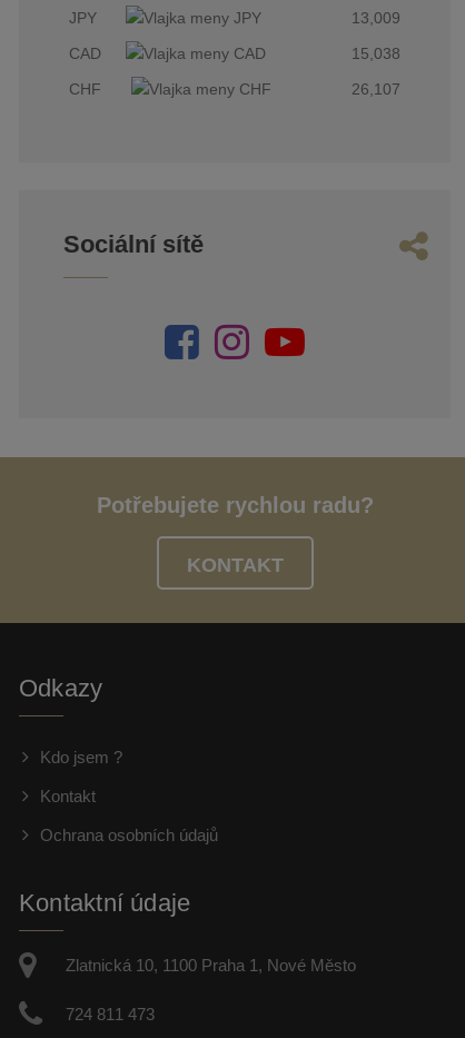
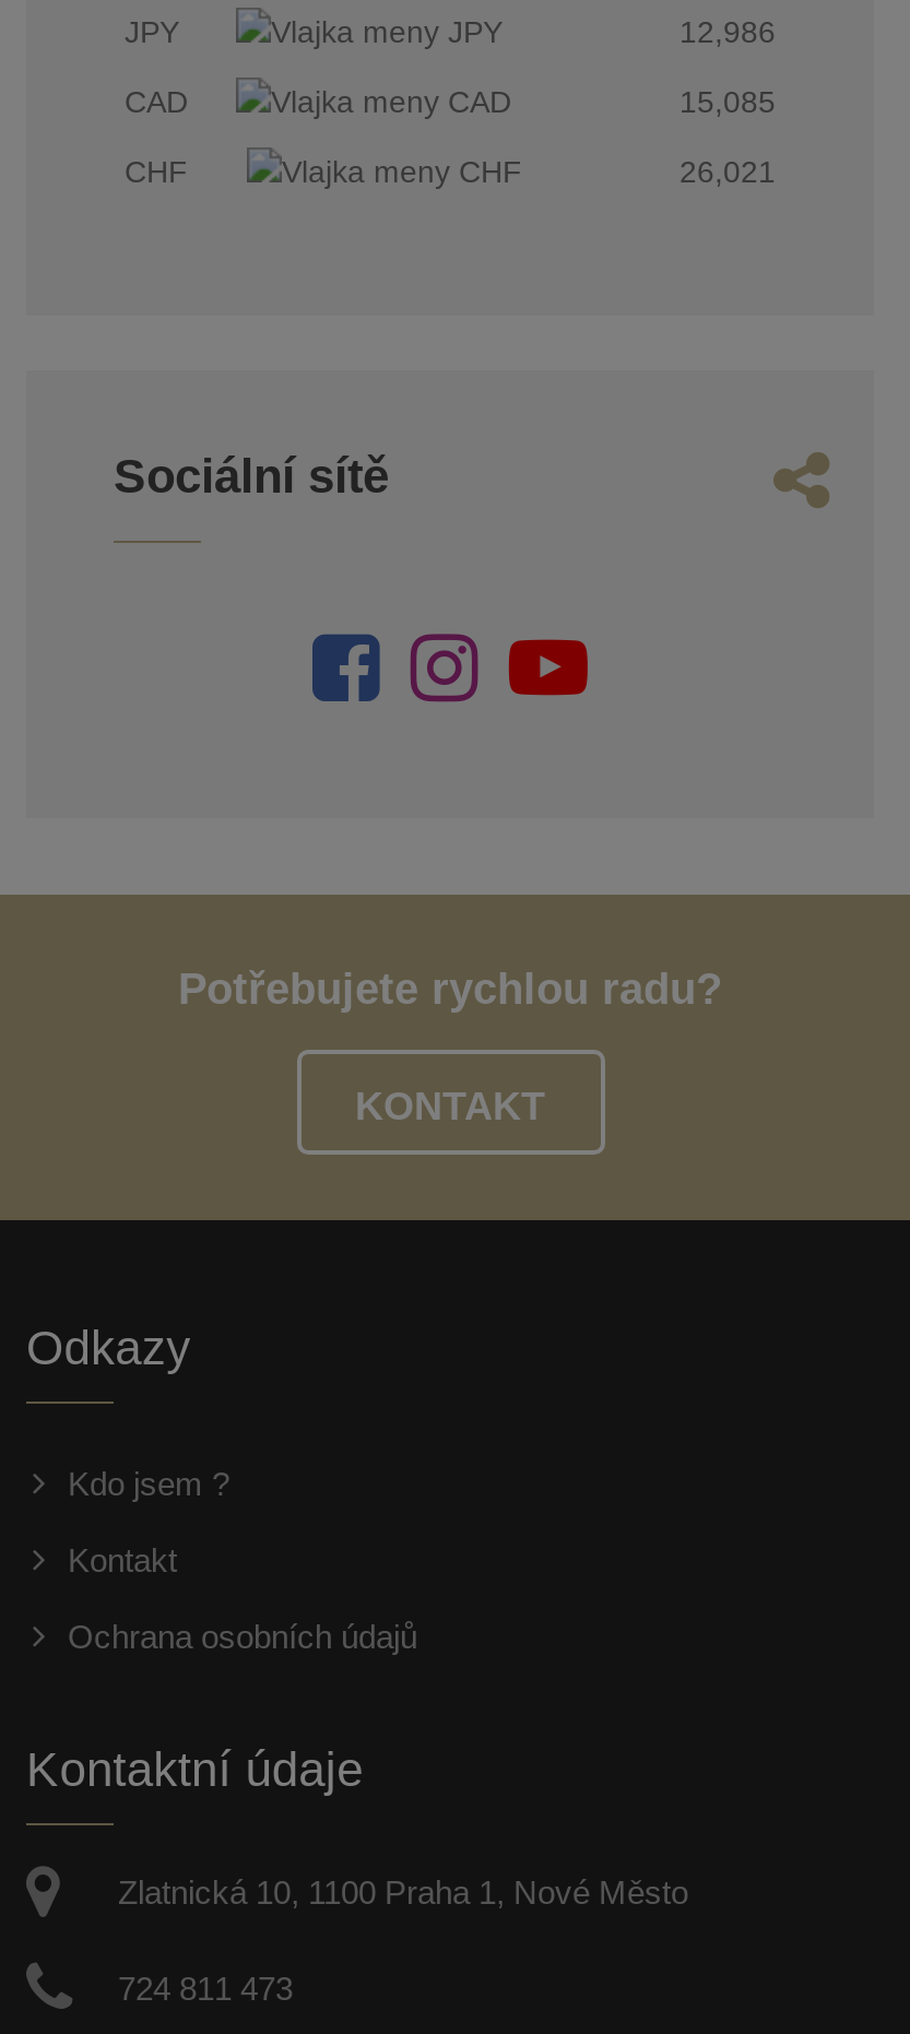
[352,9,400,27] 13,009 -> [679,14,776,49] 12,986
[352,45,400,62] 15,038 -> [679,84,776,119] 15,085
[352,80,400,98] 26,107 -> [679,154,776,189] 26,021

